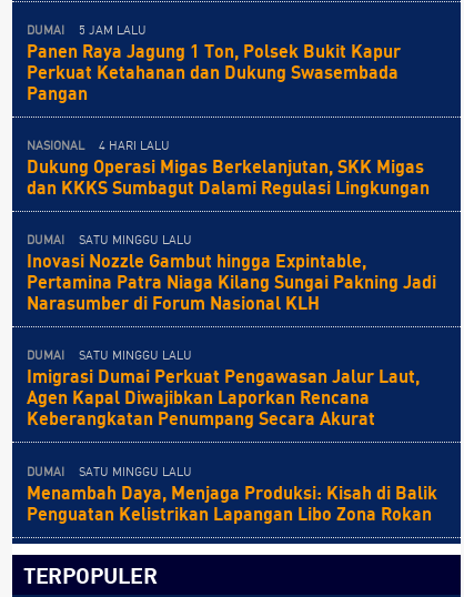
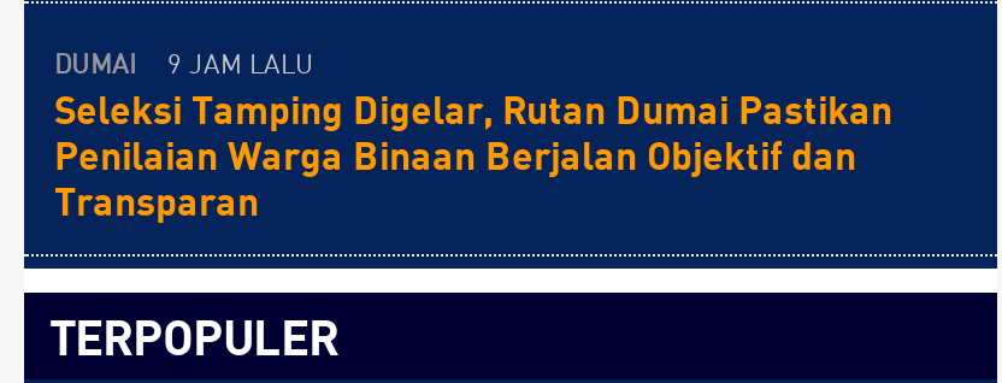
[26,22,437,523] 5 JAM LALU | Panen Raya Jagung 1 Ton, Polsek Bukit Kapur | Perkuat Ketahanan dan Dukung Swasembada | Pangan | NASIONAL | 4 HARI LALU | Dukung Operasi Migas Berkelanjutan, SKK Migas | dan KKKS Sumbagut Dalami Regulasi Lingkungan | DUMAI | SATU MINGGU LALU | Inovasi Nozzle Gambut hingga Expintable, | Pertamina Patra Niaga Kilang Sungai Pakning Jadi | Narasumber di Forum Nasional KLH | DUMAI | SATU MINGGU LALU | Imigrasi Dumai Perkuat Pengawasan Jalur Laut, | Agen Kapal Diwajibkan Laporkan Rencana | Keberangkatan Penumpang Secara Akurat | DUMAI | SATU MINGGU LALU | Menambah Daya, Menjaga Produksi: Kisah di Balik | Penguatan Kelistrikan Lapangan Libo Zona Rokan -> [54,48,892,224] 9 JAM LALU | Seleksi Tamping Digelar, Rutan Dumai Pastikan | Penilaian Warga Binaan Berjalan Objektif dan | Transparan

